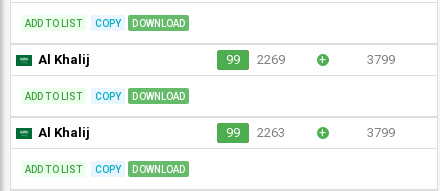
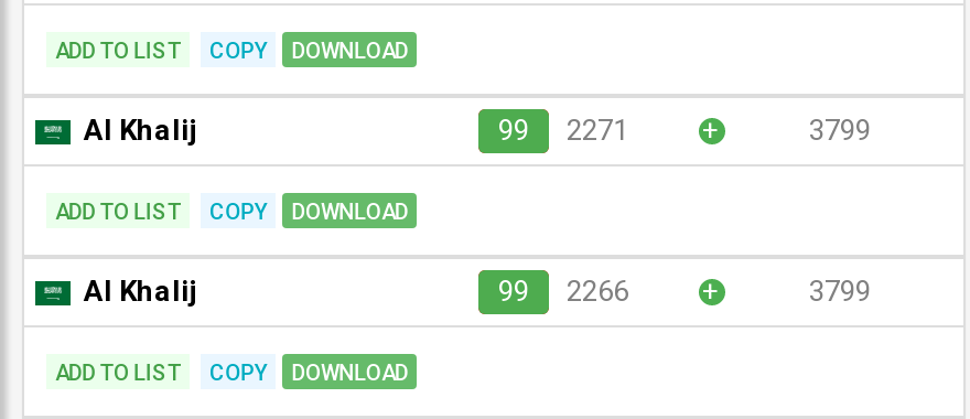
[226,52,285,67] 99 2269 -> [498,114,628,147] 99 2271
[226,125,285,140] 99 2263 -> [498,275,628,308] 99 2266

